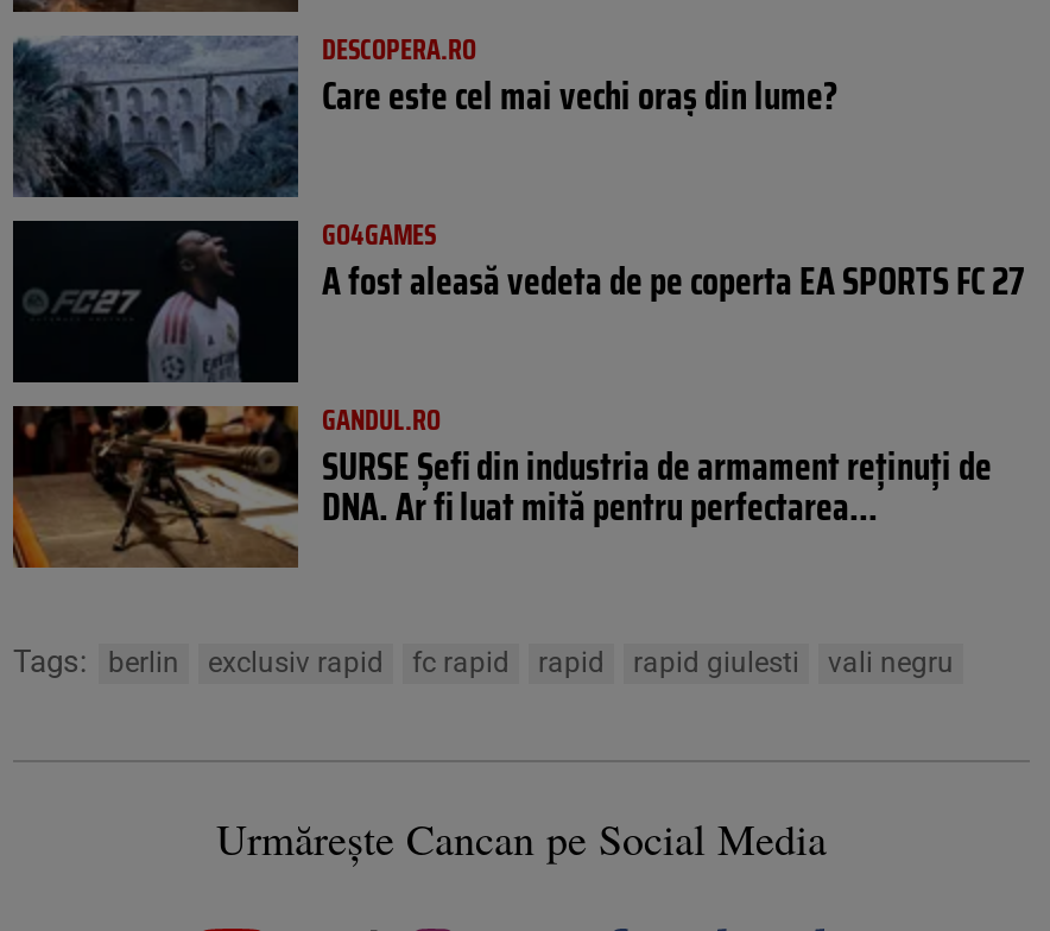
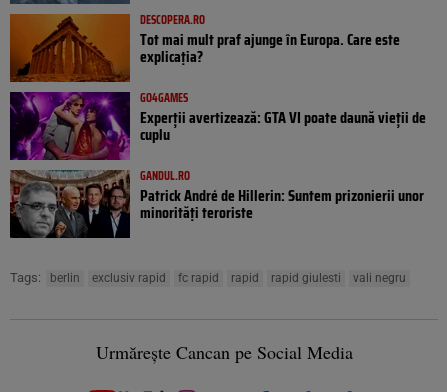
[11,33,837,199] [image] | Care este cel mai vechi oraș din lume? -> [9,13,400,83] [image] | Tot mai mult praf ajunge în Europa. Care este | explicația?
[11,218,1025,385] [image] | A fost aleasă vedeta de pe coperta EA SPORTS FC 27 -> [9,91,426,161] [image] | Experții avertizează: GTA VI poate daună vieții de | cuplu
[11,404,992,570] [image] | SURSE Șefi din industria de armament reținuți de | DNA. Ar fi luat mită pentru perfectarea... -> [9,169,424,239] [image] | Patrick André de Hillerin: Suntem prizonierii unor | minorități teroriste

